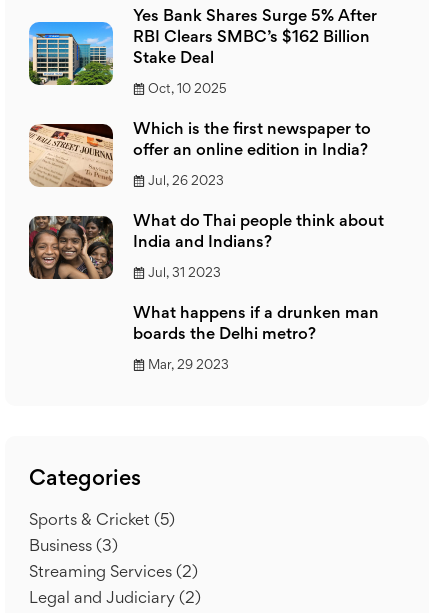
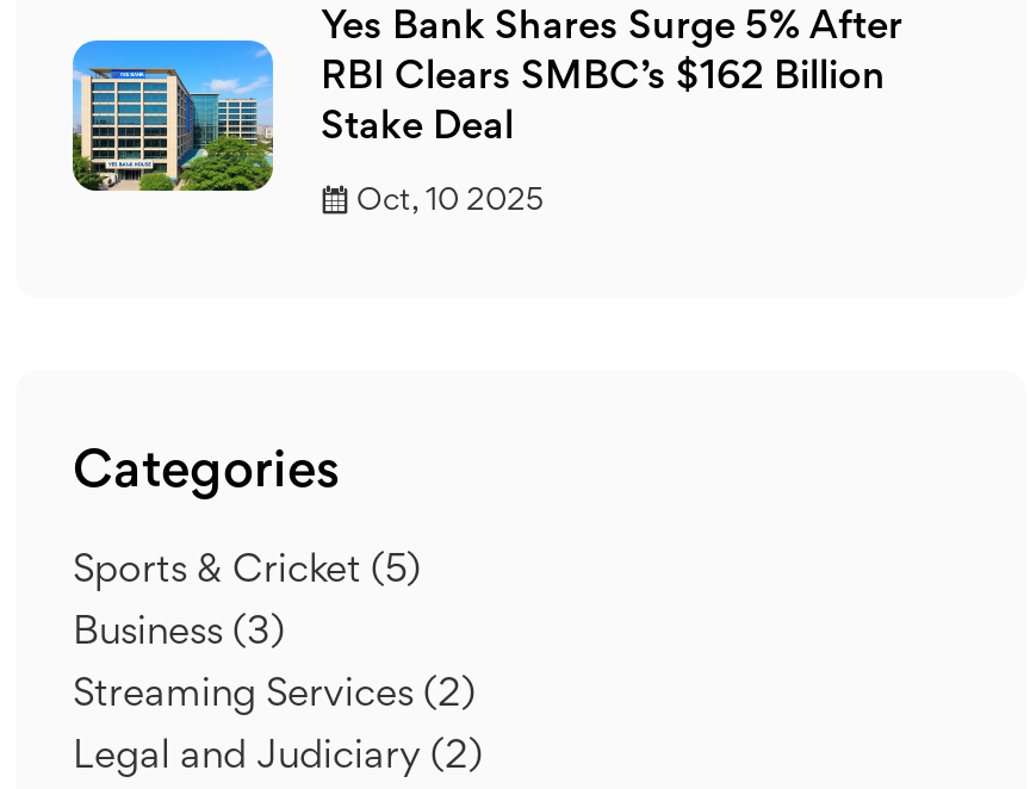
[28,122,384,371] [image] | Which is the first newspaper to | offer an online edition in India? | Jul, 26 2023 | What do Thai people think about | India and Indians? | Jul, 31 2023 | What happens if a drunken man | boards the Delhi metro? | Mar, 29 2023 -> none
[28,215,114,280] [image] -> none

